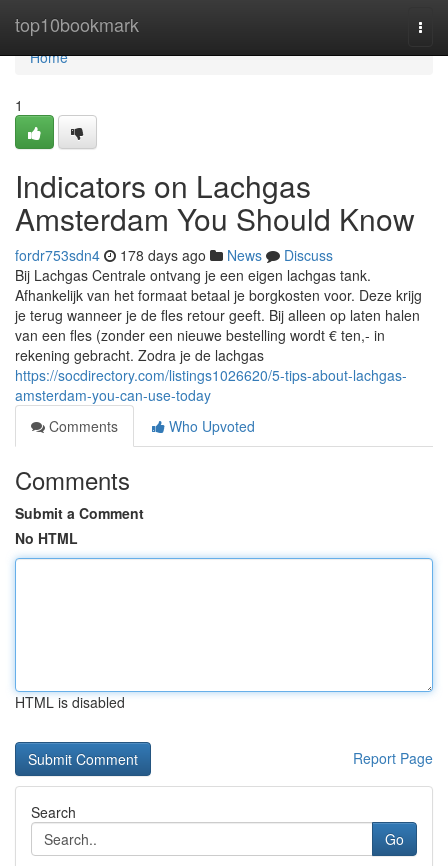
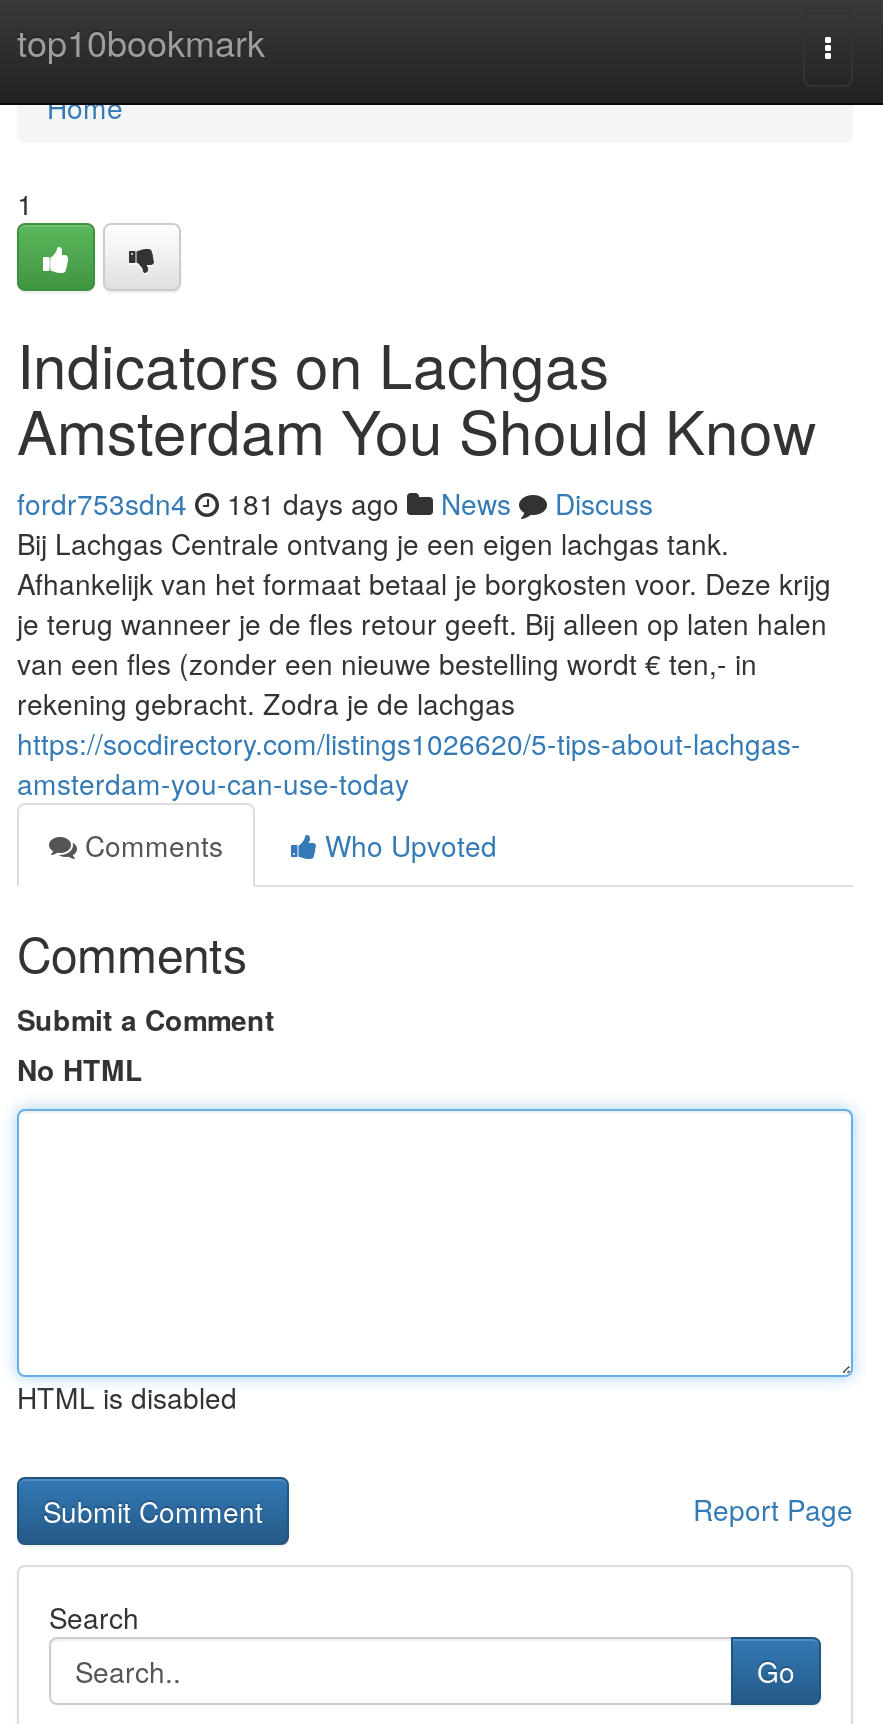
[15,245,333,265] fordr753sdn4 178 days ago News Discuss -> [17,483,653,523] fordr753sdn4 181 days ago News Discuss

